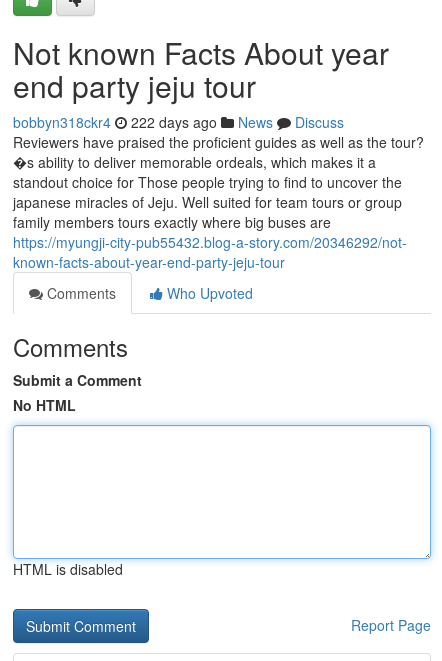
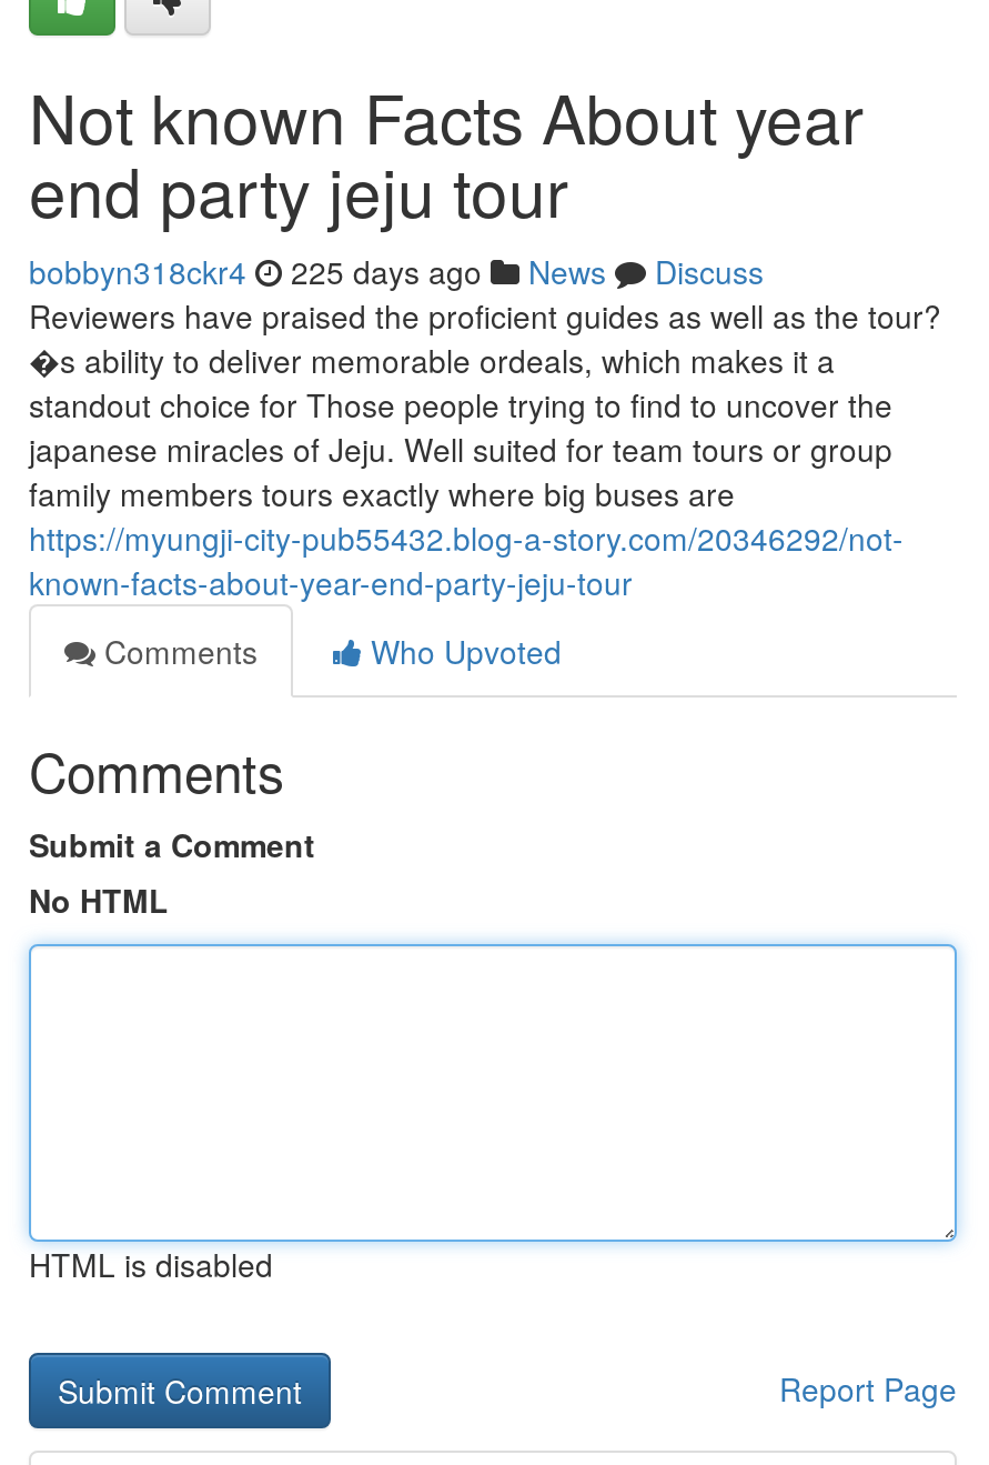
[13,112,344,132] bobbyn318ckr4 222 days ago News Discuss -> [29,249,764,293] bobbyn318ckr4 225 days ago News Discuss

